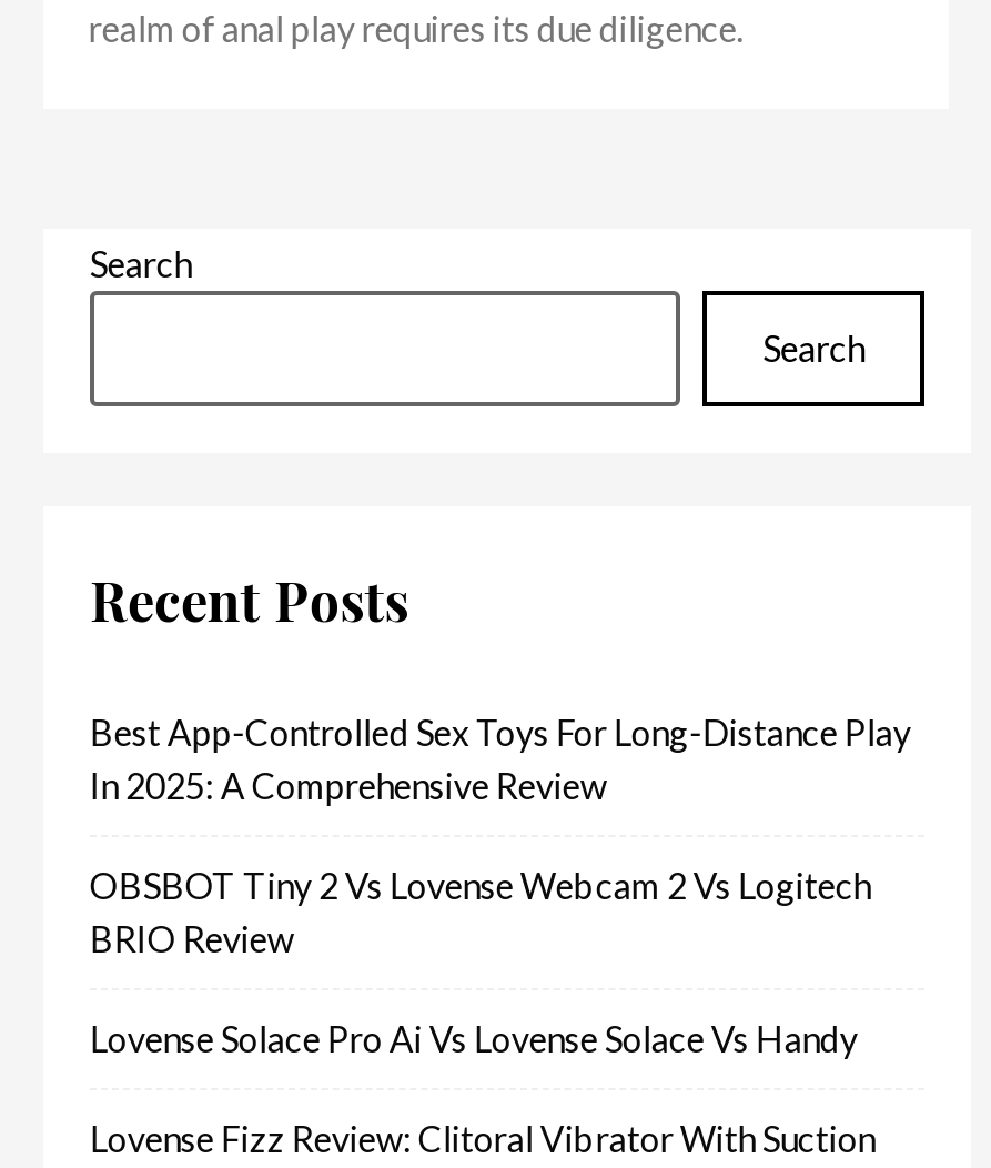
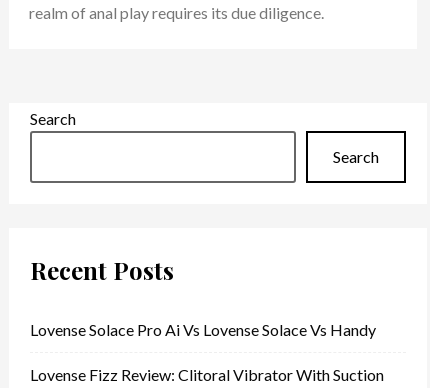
[90,710,911,959] Best App-Controlled Sex Toys For Long-Distance Play | In 2025: A Comprehensive Review | OBSBOT Tiny 2 Vs Lovense Webcam 2 Vs Logitech | BRIO Review -> none

